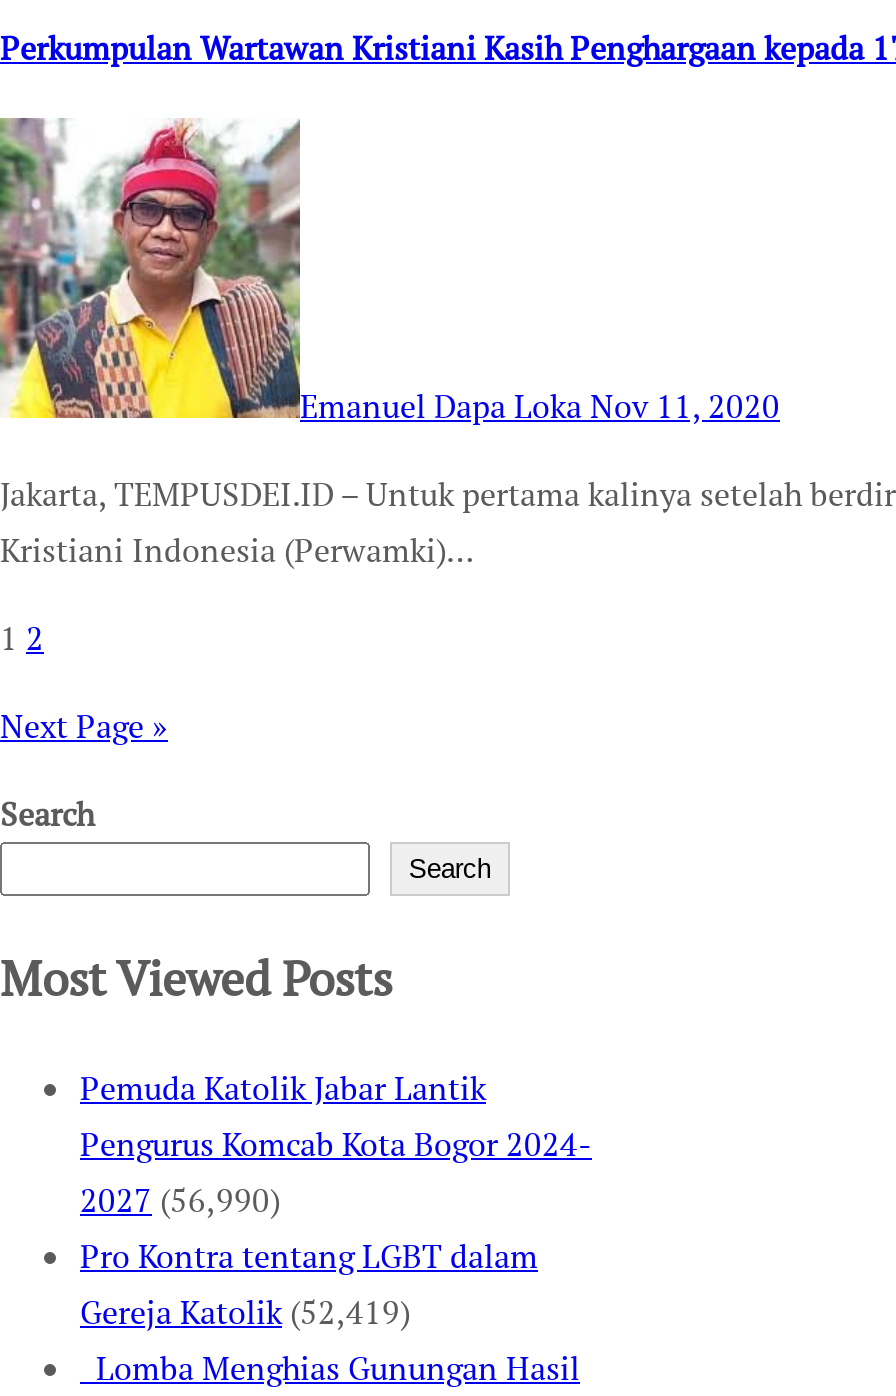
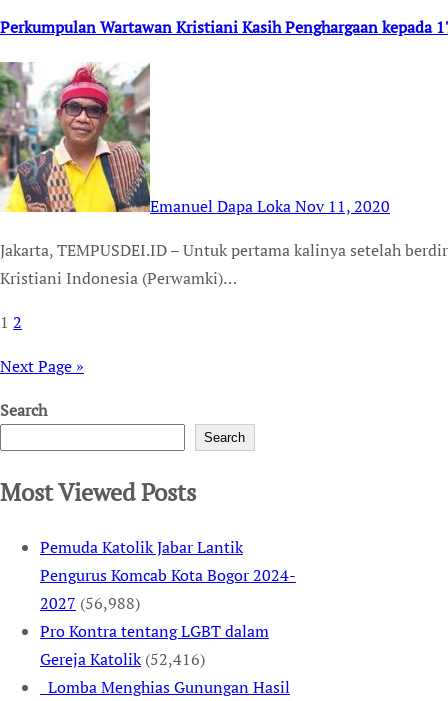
[80,1178,280,1222] 2027 (56,990) -> [40,592,140,614] 2027 (56,988)
[80,1290,410,1334] Gereja Katolik (52,419) -> [40,648,205,670] Gereja Katolik (52,416)

